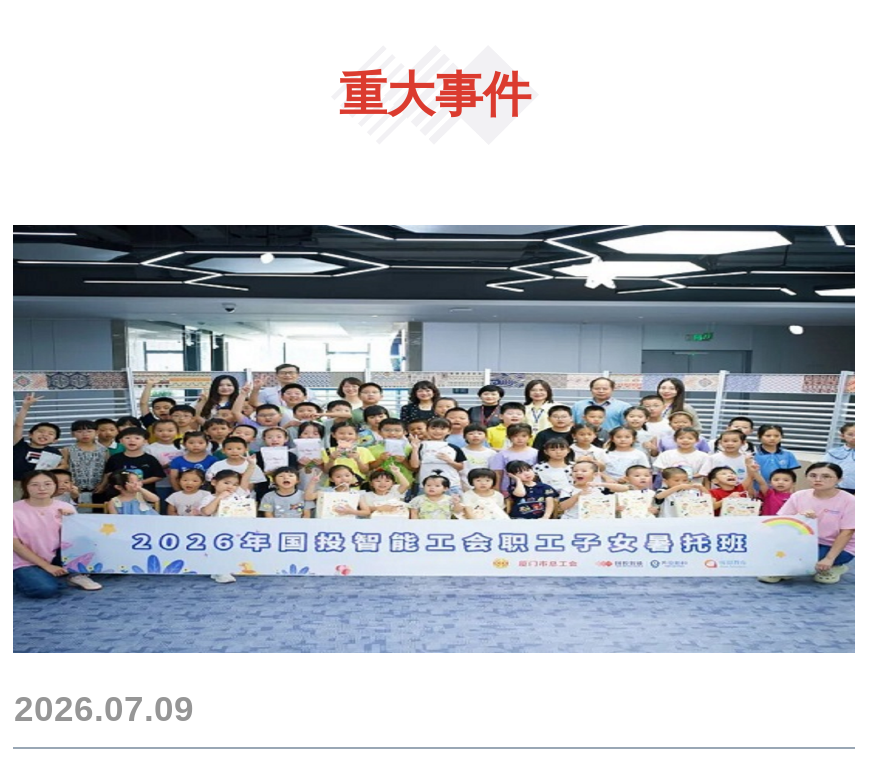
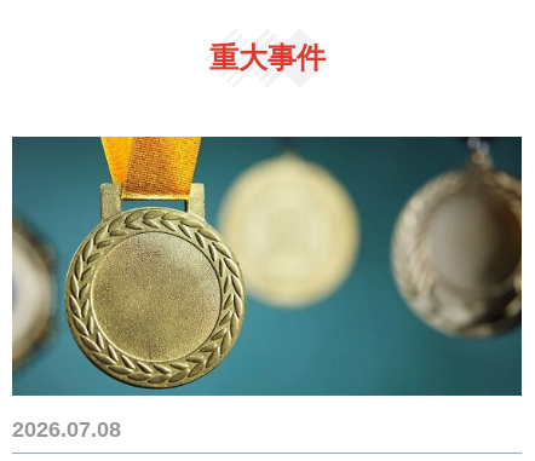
[11,223,857,653] [image] -> [11,136,523,396] [image]

